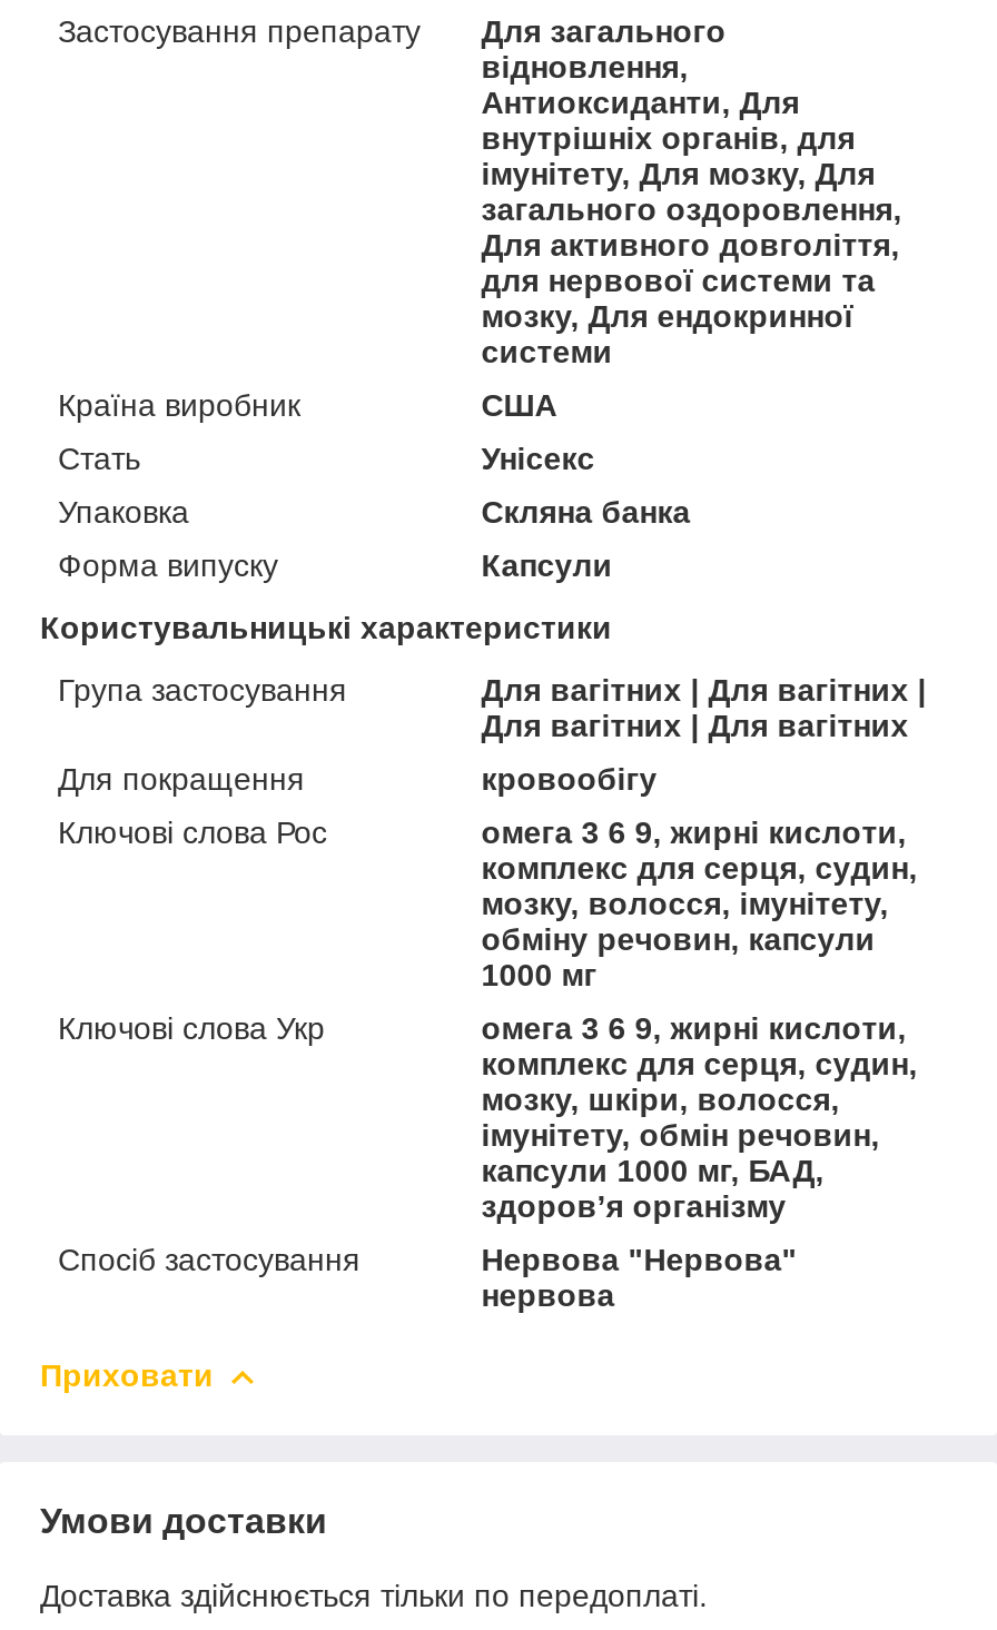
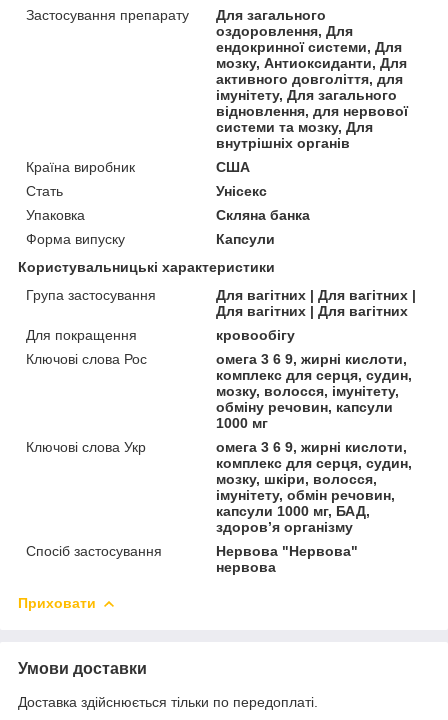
[481,49,902,369] відновлення, | Антиоксиданти, Для | внутрішніх органів, для | імунітету, Для мозку, Для | загального оздоровлення, | Для активного довголіття, | для нервової системи та | мозку, Для ендокринної | системи -> [216,23,408,151] оздоровлення, Для | ендокринної системи, Для | мозку, Антиоксиданти, Для | активного довголіття, для | імунітету, Для загального | відновлення, для нервової | системи та мозку, Для | внутрішніх органів

